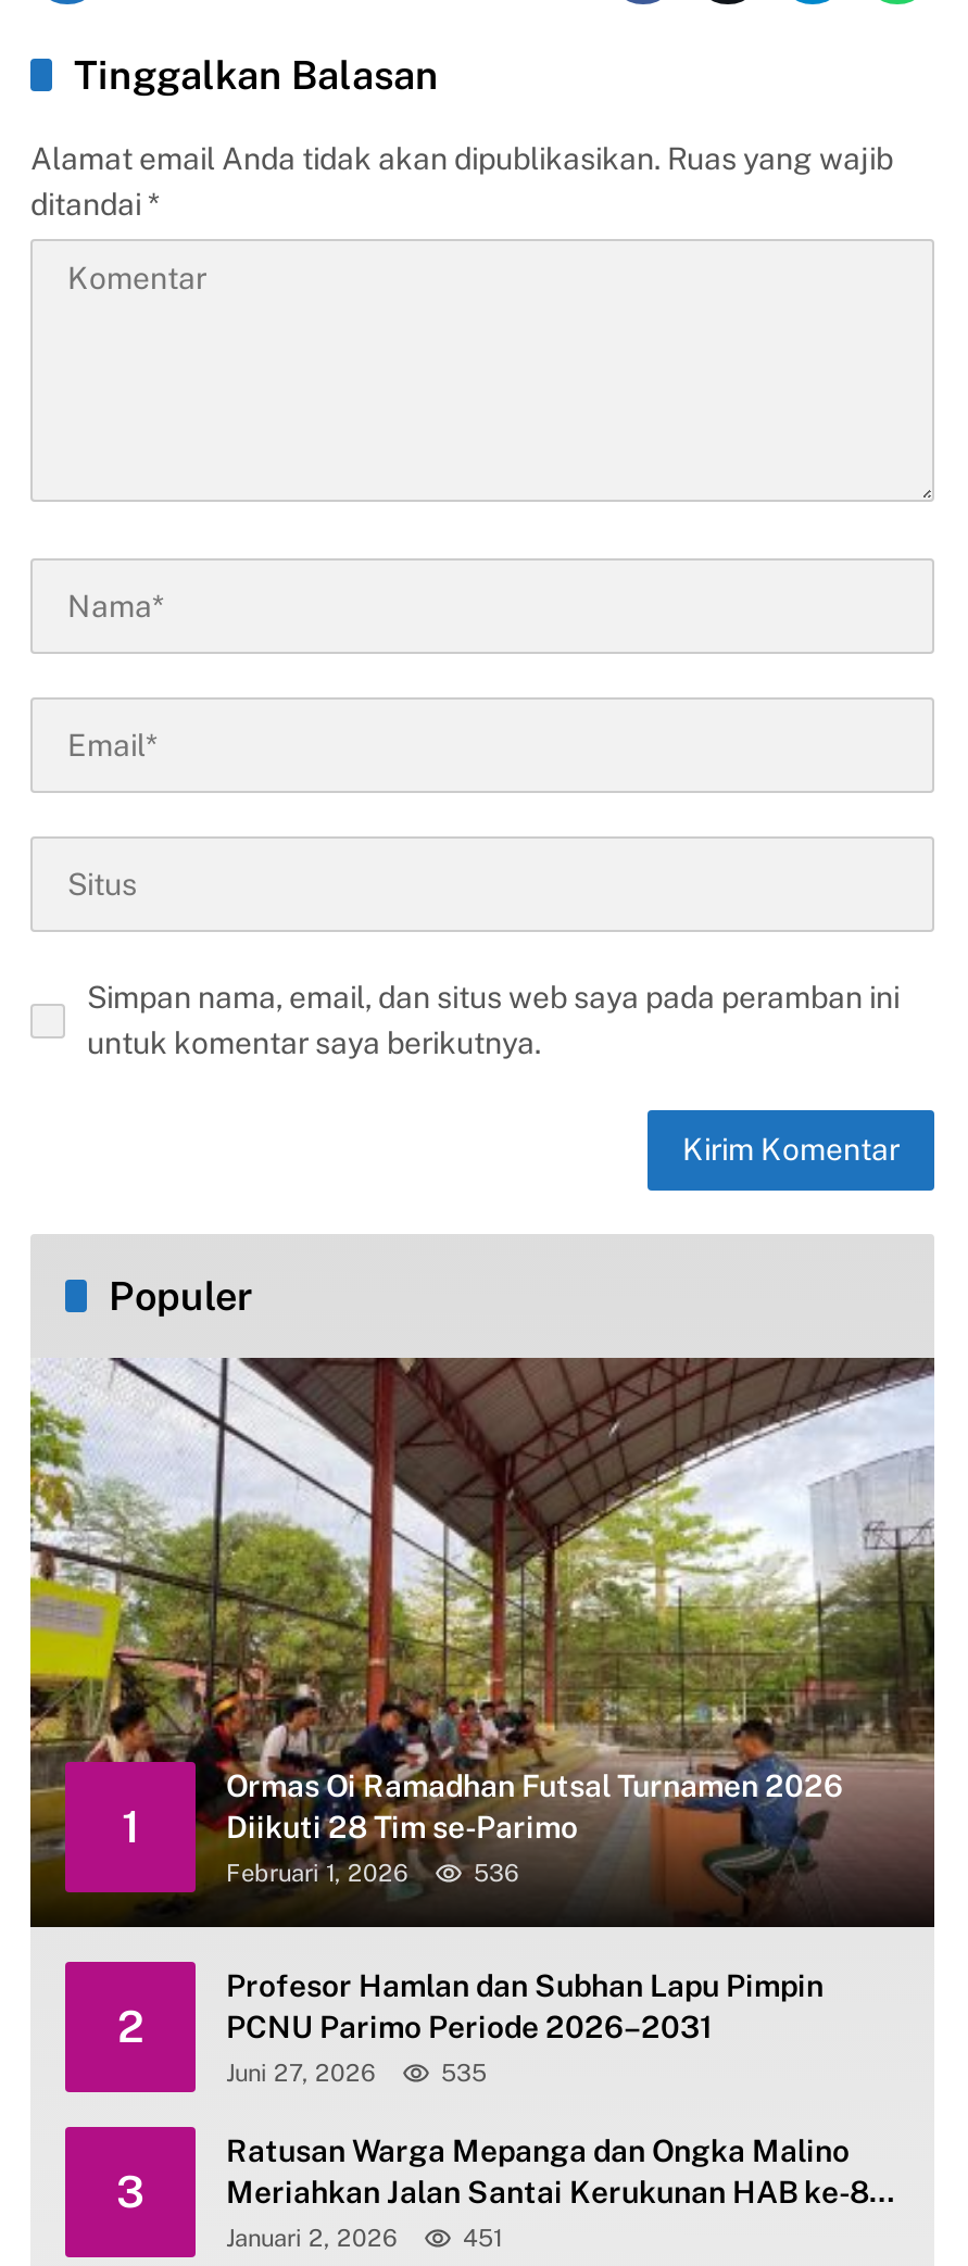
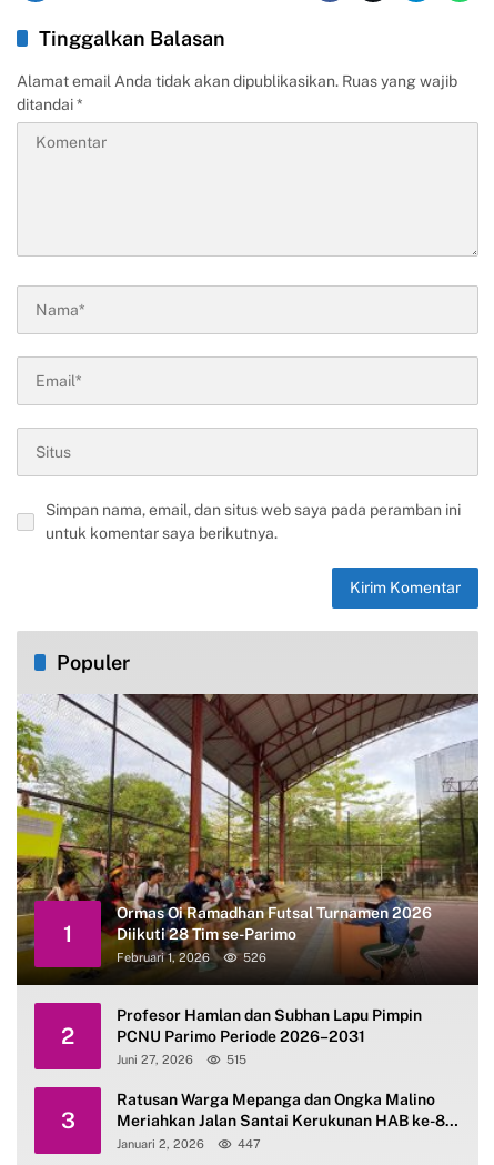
[474,1859,519,1885] 536 -> [243,950,266,964] 526
[441,2059,487,2085] 535 -> [226,1052,246,1066] 515
[463,2224,502,2250] 451 -> [238,1137,261,1150] 447

